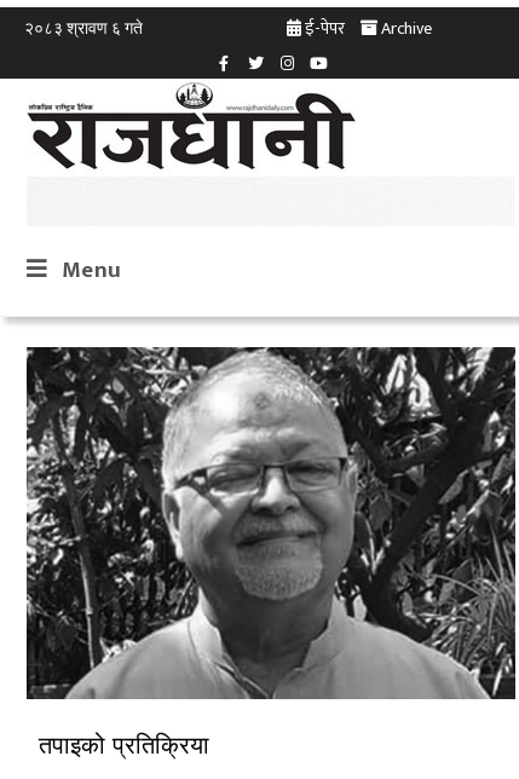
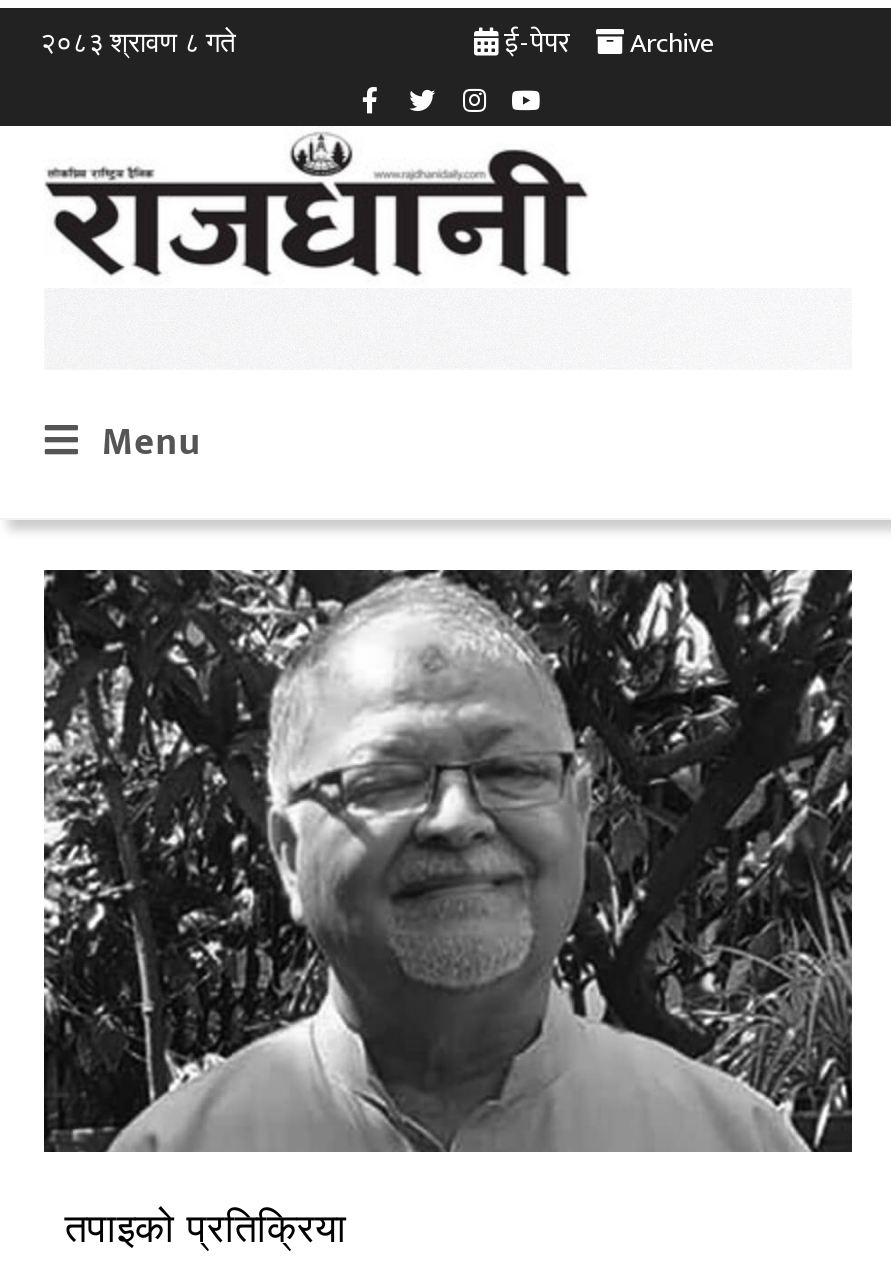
[24,18,143,37] २०८३ श्रावण ६ गते -> [40,26,236,58] २०८३ श्रावण ८ गते

